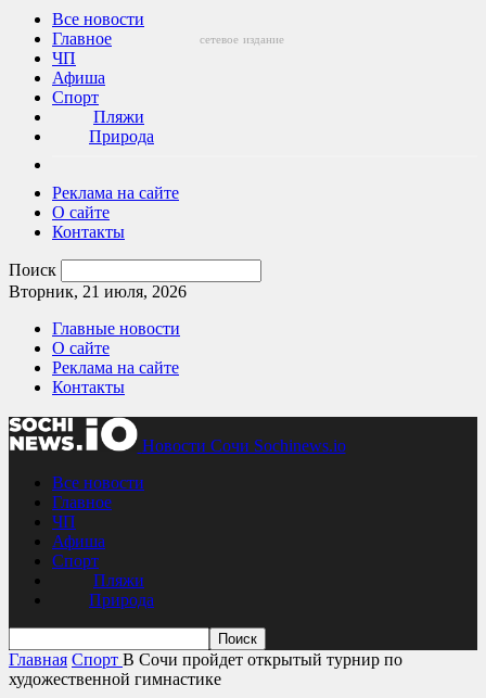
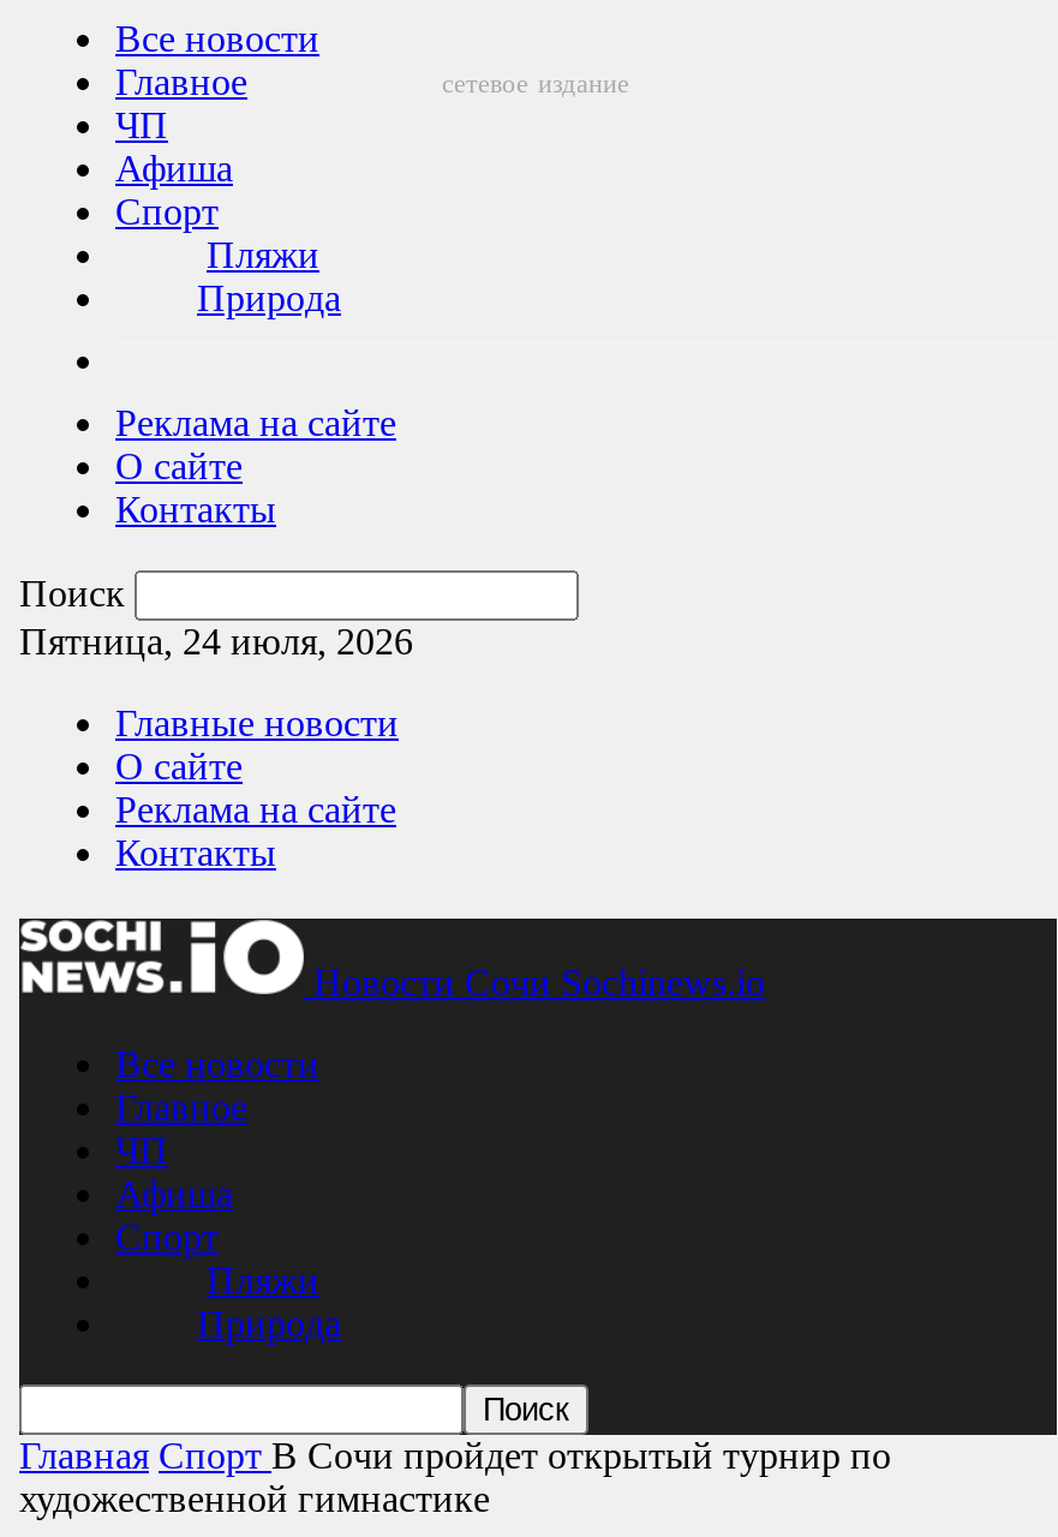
[9,282,187,301] Вторник, 21 июля, 2026 -> [19,621,413,662] Пятница, 24 июля, 2026

